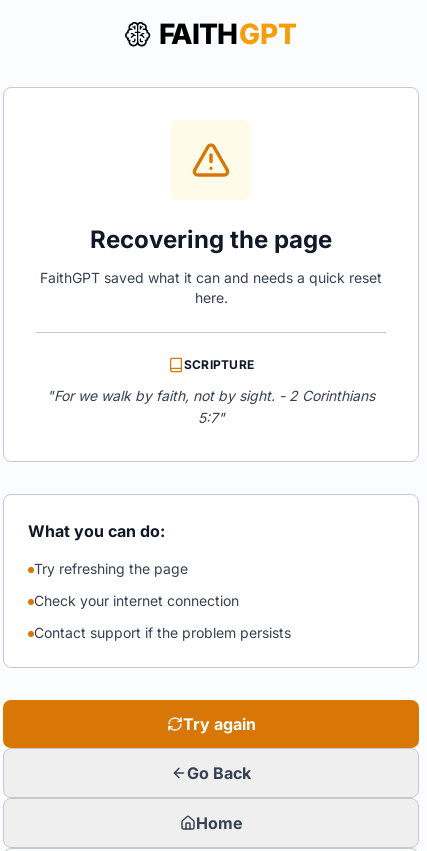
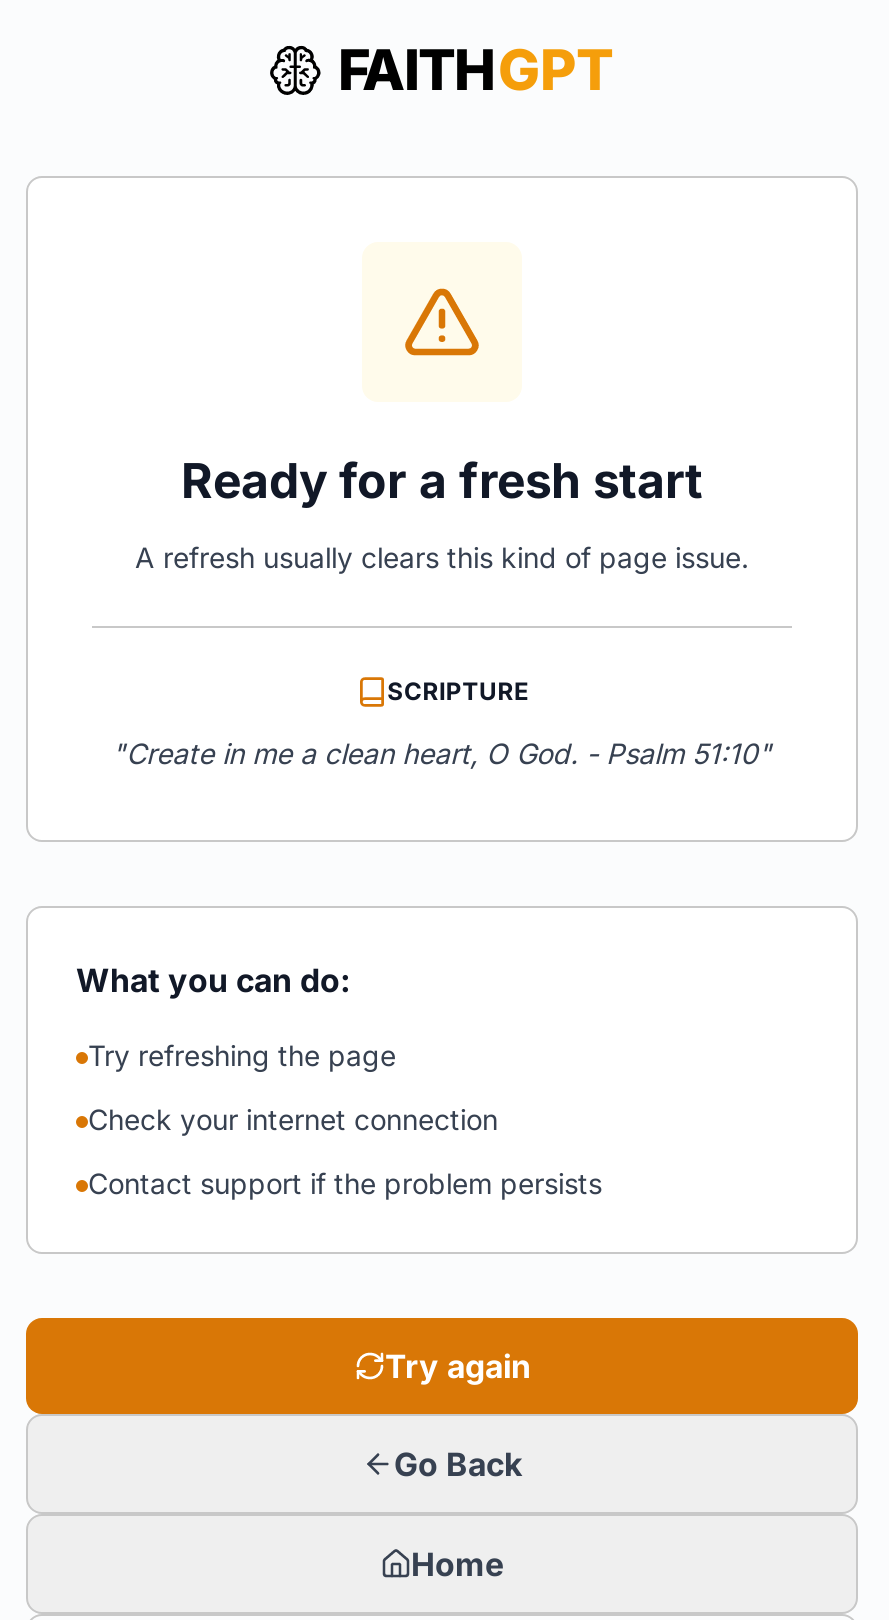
[90,225,332,254] Recovering the page -> [181,452,703,510] Ready for a fresh start
[40,269,382,306] FaithGPT saved what it can and needs a quick reset | here. -> [135,540,749,574] A refresh usually clears this kind of page issue.
[47,387,375,426] " For we walk by faith, not by sight. - 2 Corinthians | 5:7" -> [112,736,772,770] " Create in me a clean heart, O God. - Psalm 51:10"

